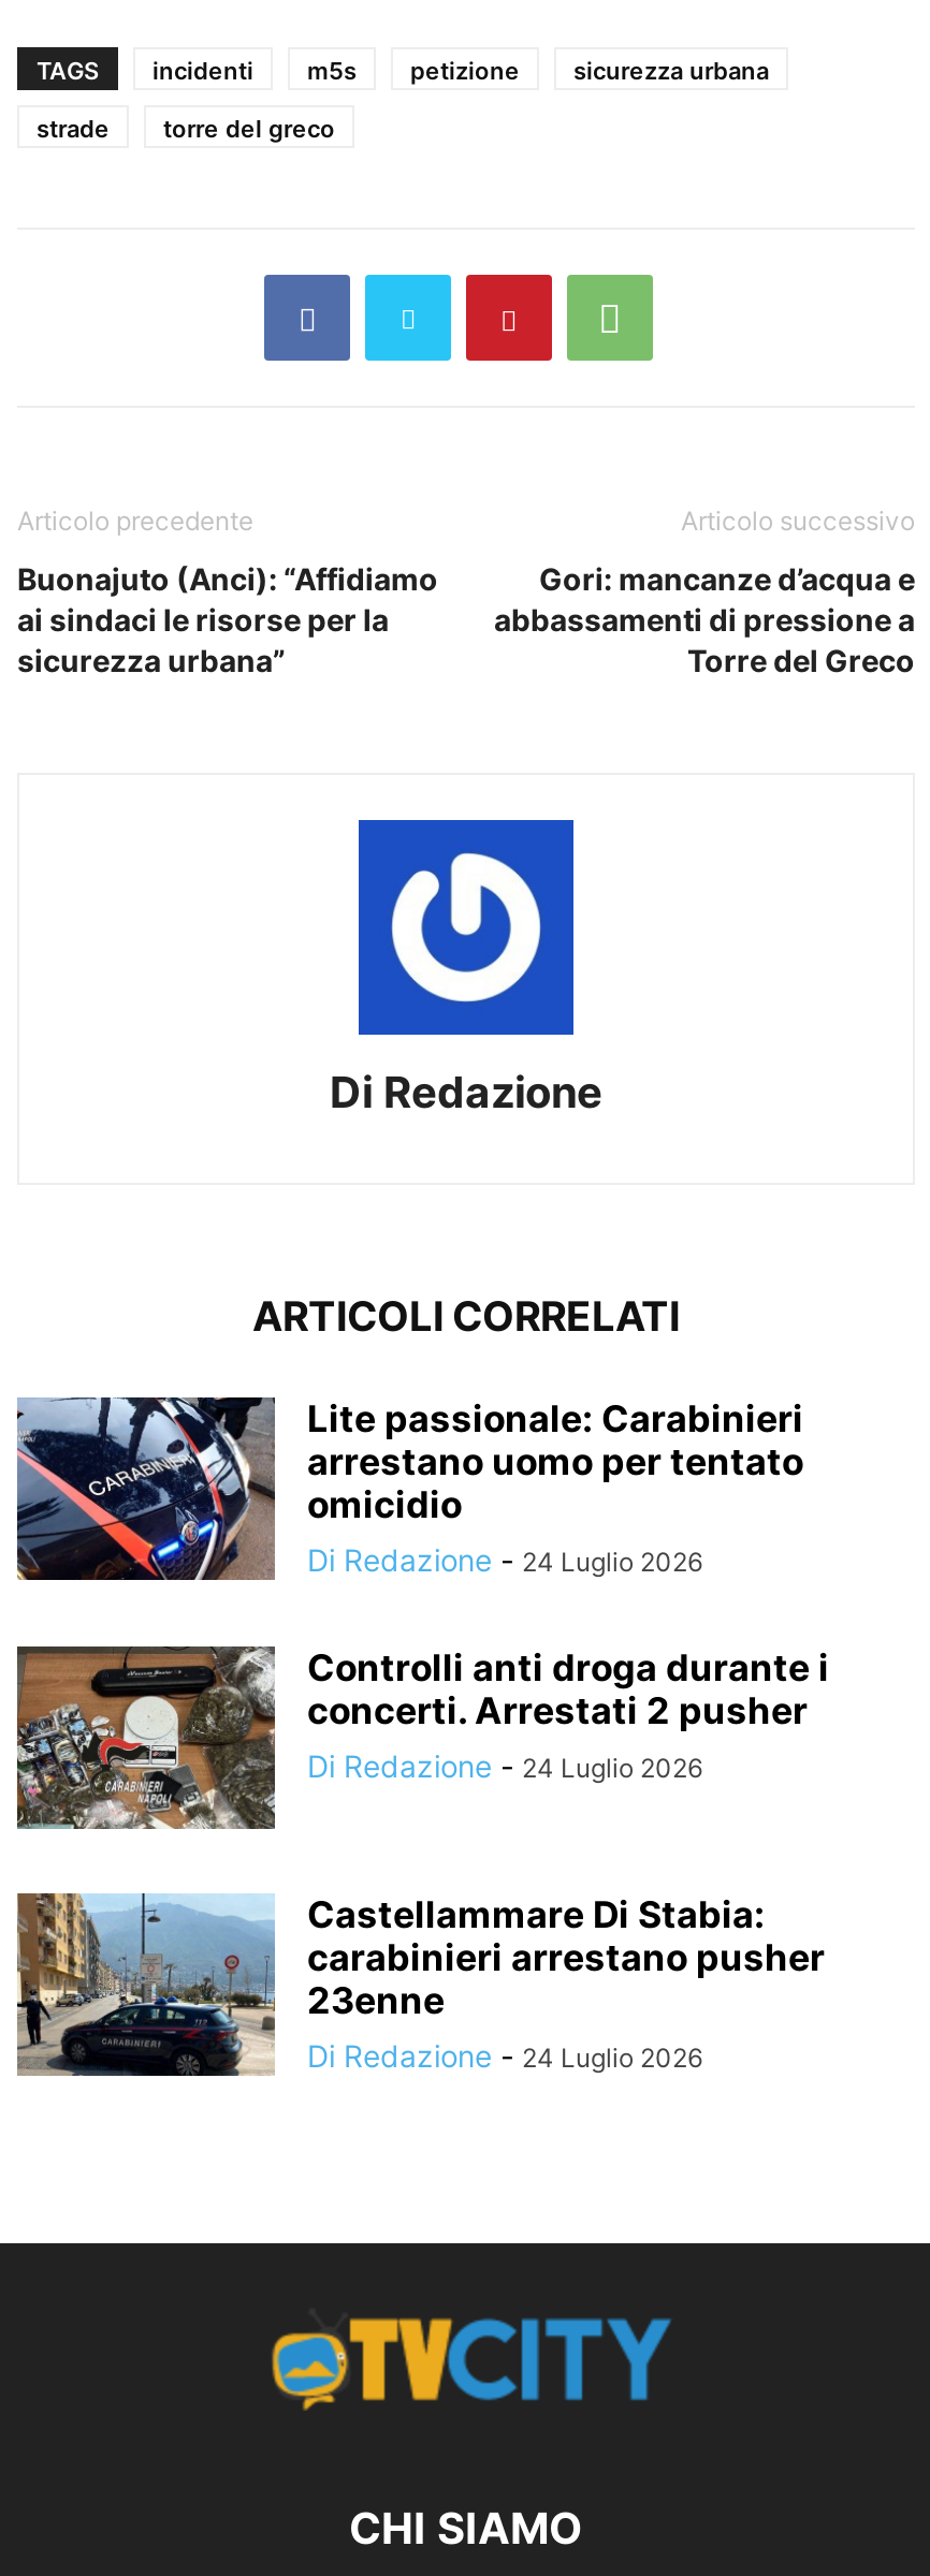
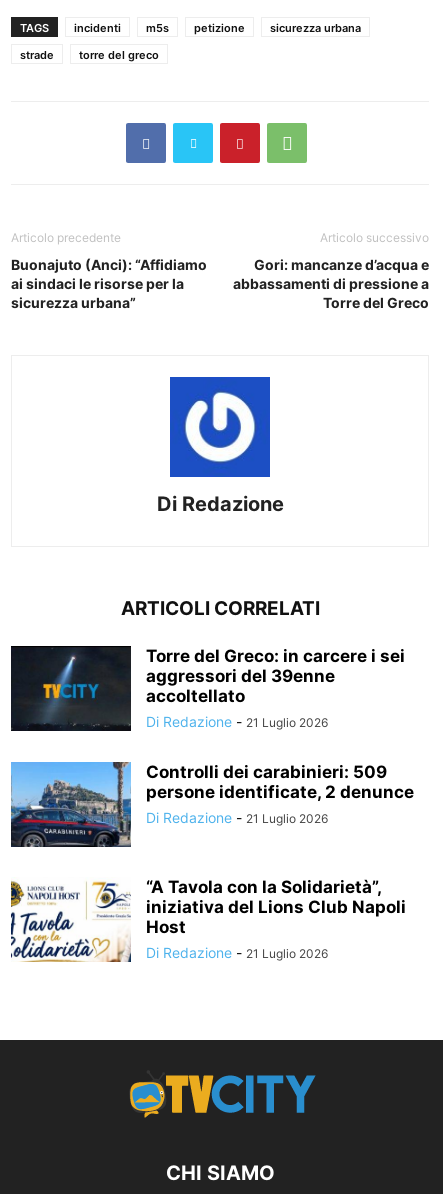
[15,1395,803,1582] [image] | Lite passionale: Carabinieri | arrestano uomo per tentato | omicidio | Di Redazione - 24 Luglio 2026 -> [10,645,405,732] [image] | Torre del Greco: in carcere i sei | aggressori del 39enne | accoltellato | Di Redazione - 21 Luglio 2026
[15,1644,829,1831] [image] | Controlli anti droga durante i | concerti. Arrestati 2 pusher | Di Redazione - 24 Luglio 2026 -> [10,761,414,848] [image] | Controlli dei carabinieri: 509 | persone identificate, 2 denunce | Di Redazione - 21 Luglio 2026
[15,1891,825,2078] [image] | Castellammare Di Stabia: | carabinieri arrestano pusher | 23enne | Di Redazione - 24 Luglio 2026 -> [10,877,406,963] [image] | “A Tavola con la Solidarietà”, | iniziativa del Lions Club Napoli | Host | Di Redazione - 21 Luglio 2026

